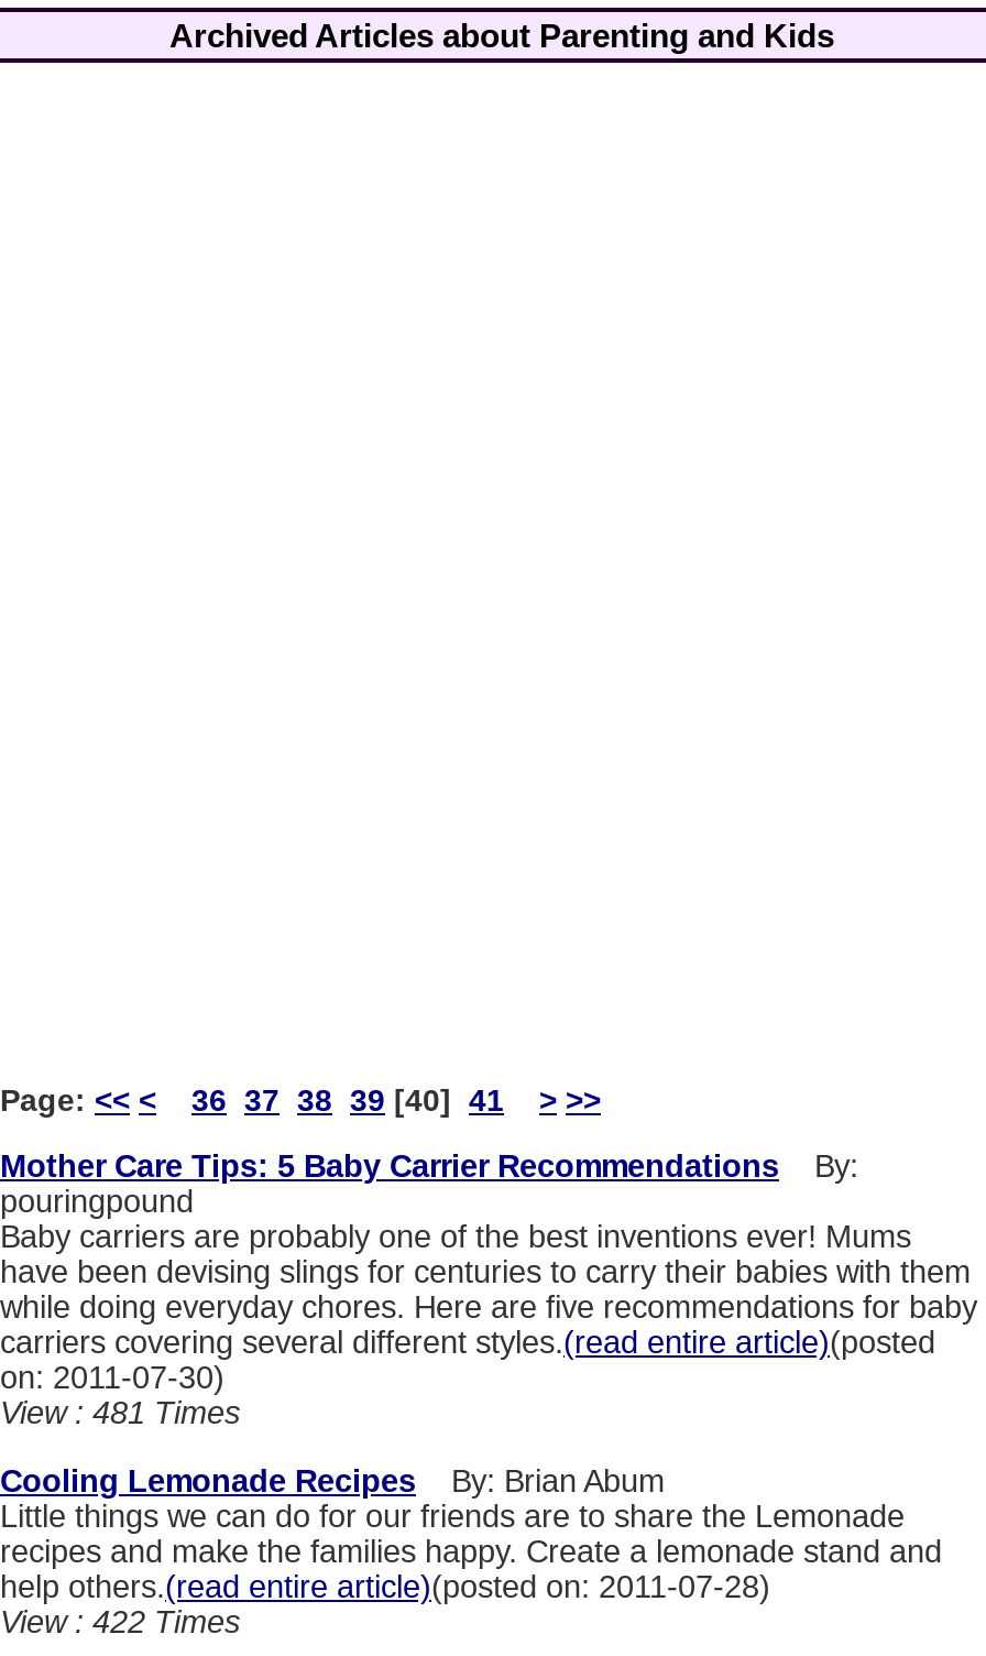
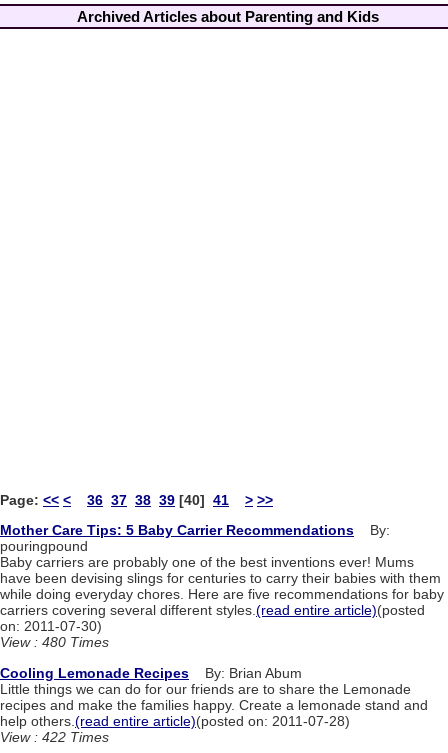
[0,1396,240,1431] View : 481 Times -> [0,634,109,650] View : 480 Times

